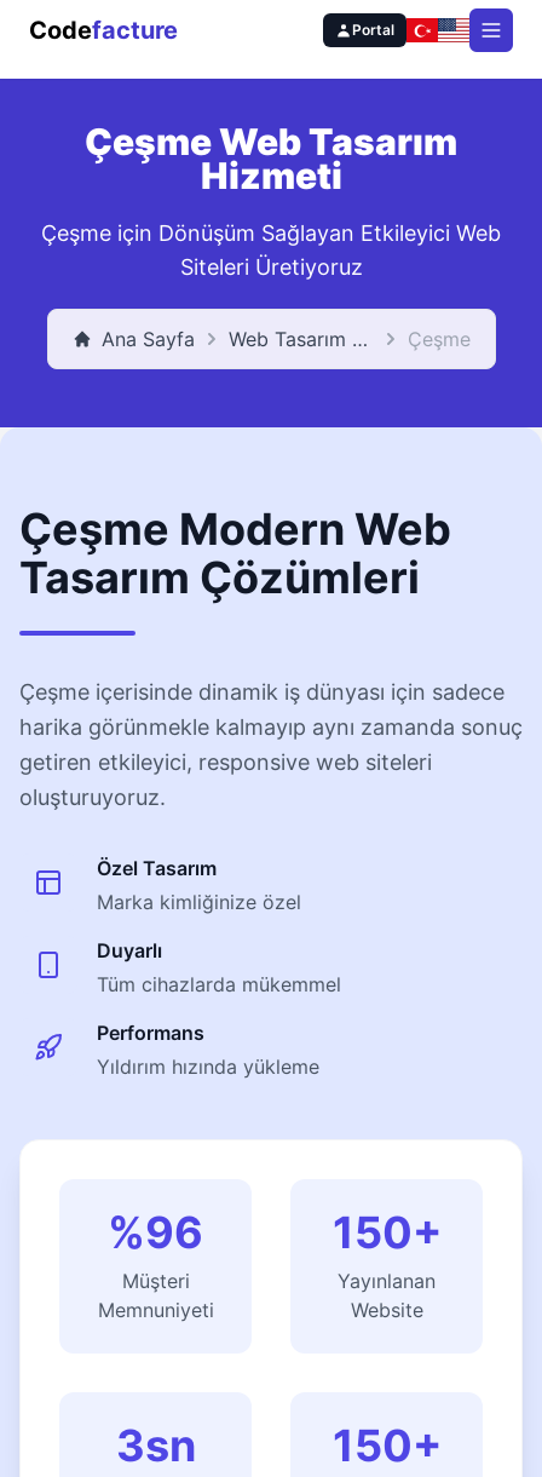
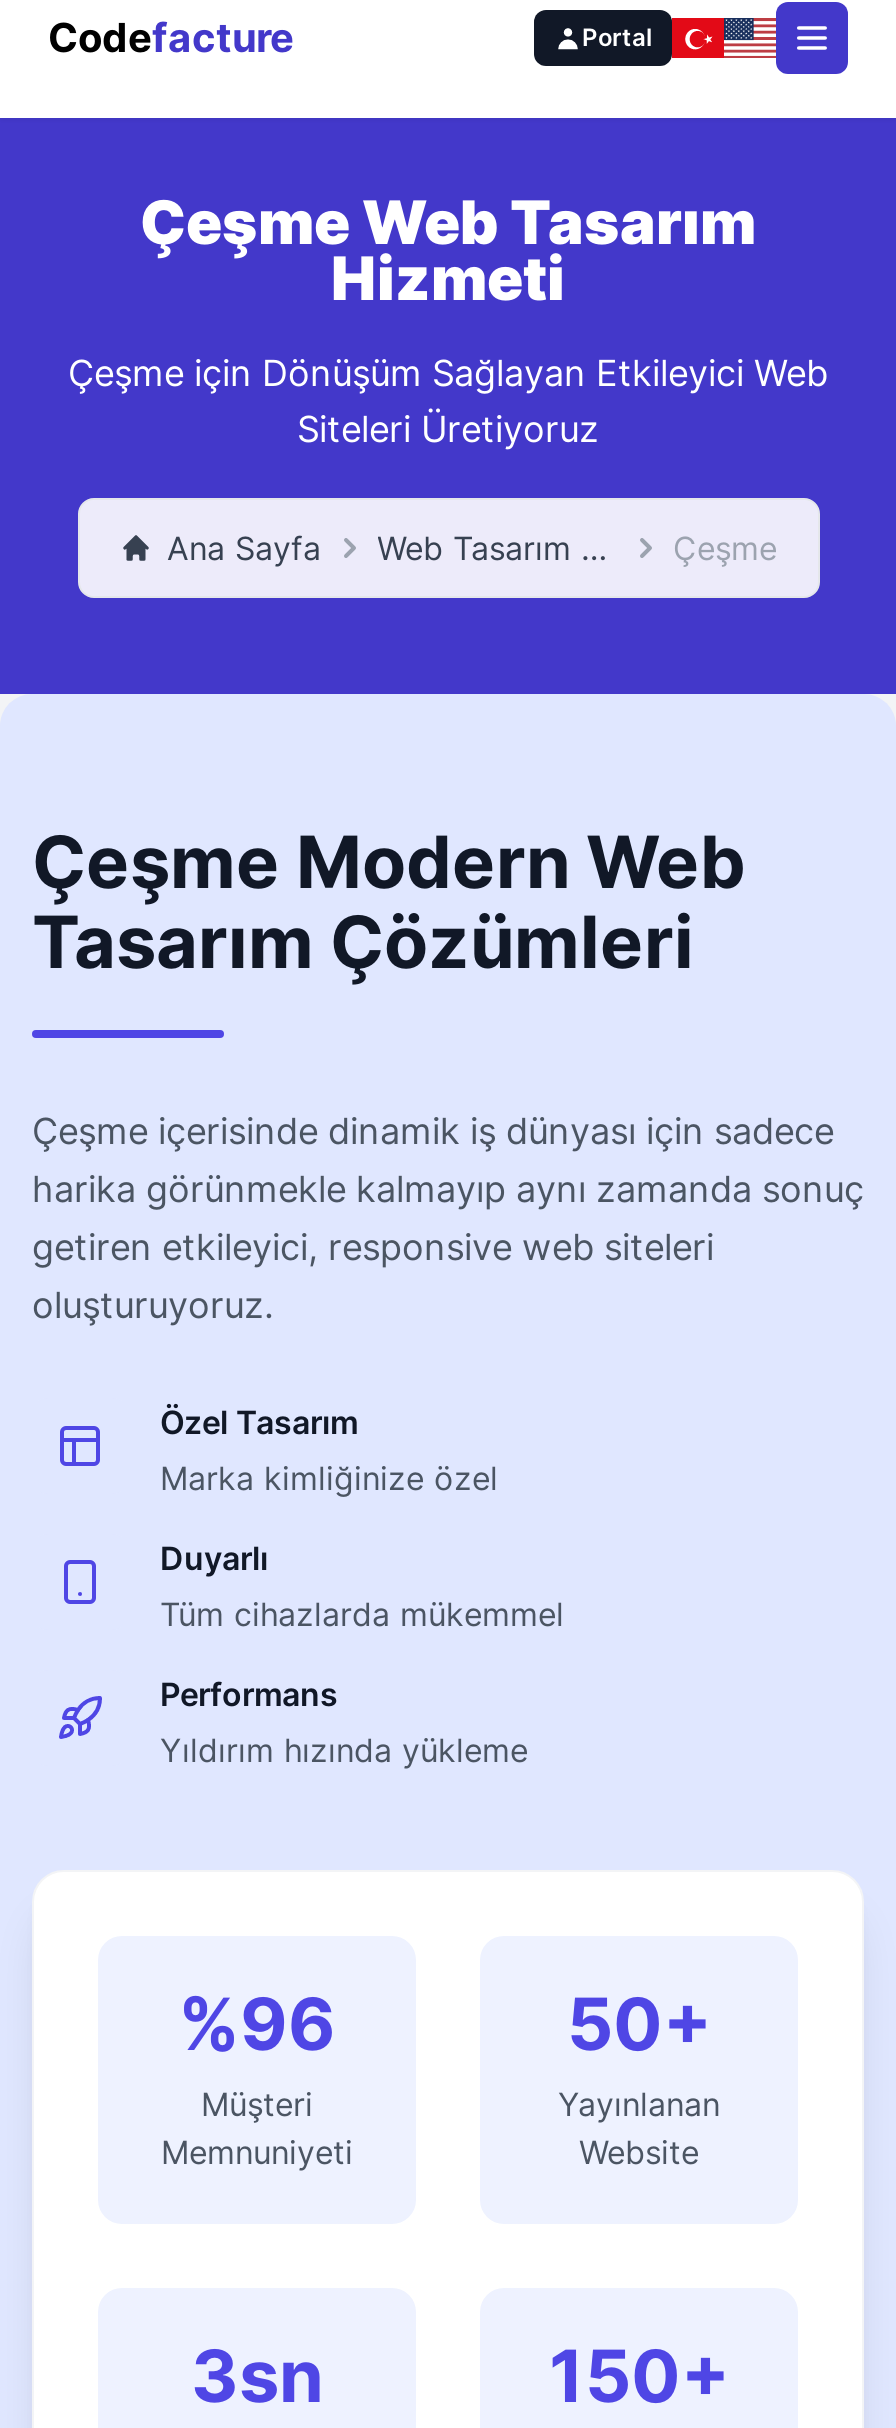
[332,1206,441,1259] 150+ -> [567,1980,711,2068] 50+

